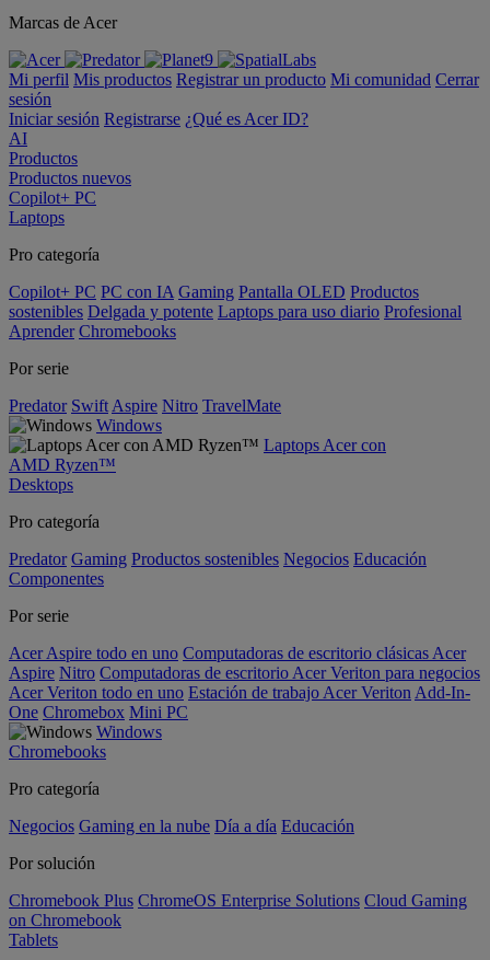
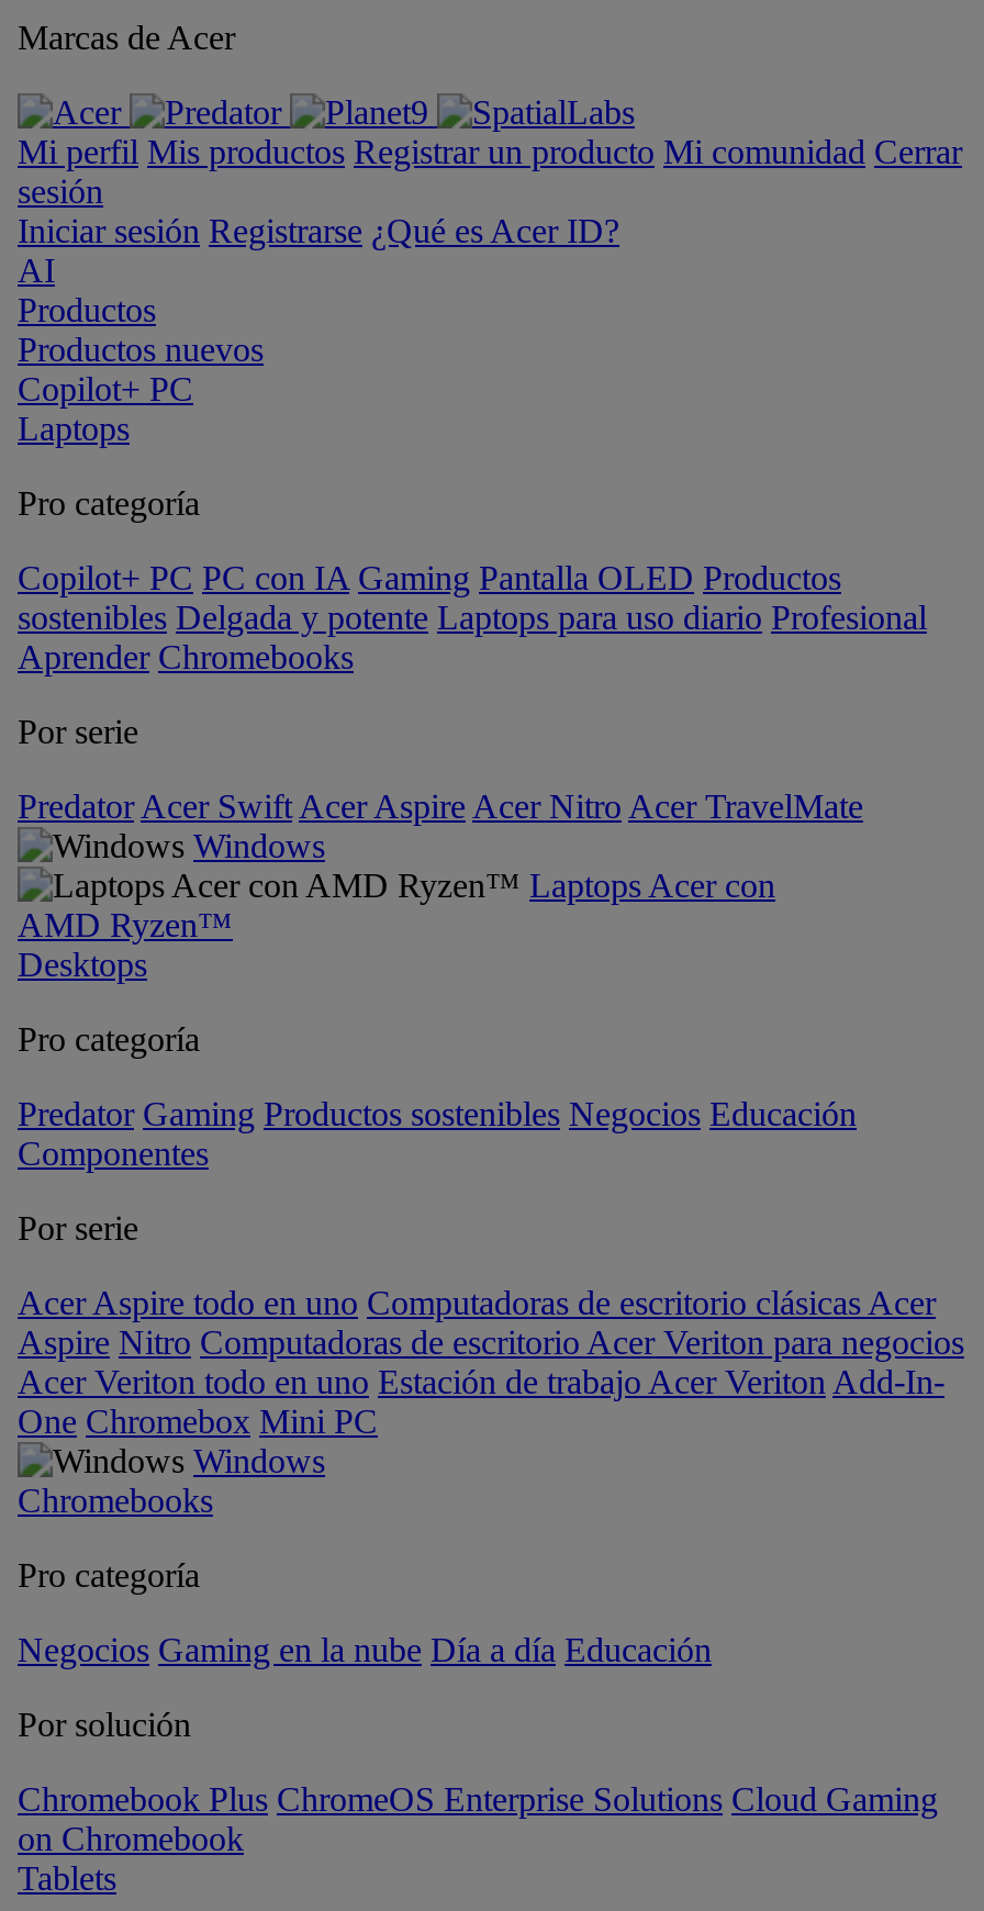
[9,396,281,415] Predator Swift Aspire Nitro TravelMate -> [18,787,863,825] Predator Acer Swift Acer Aspire Acer Nitro Acer TravelMate

